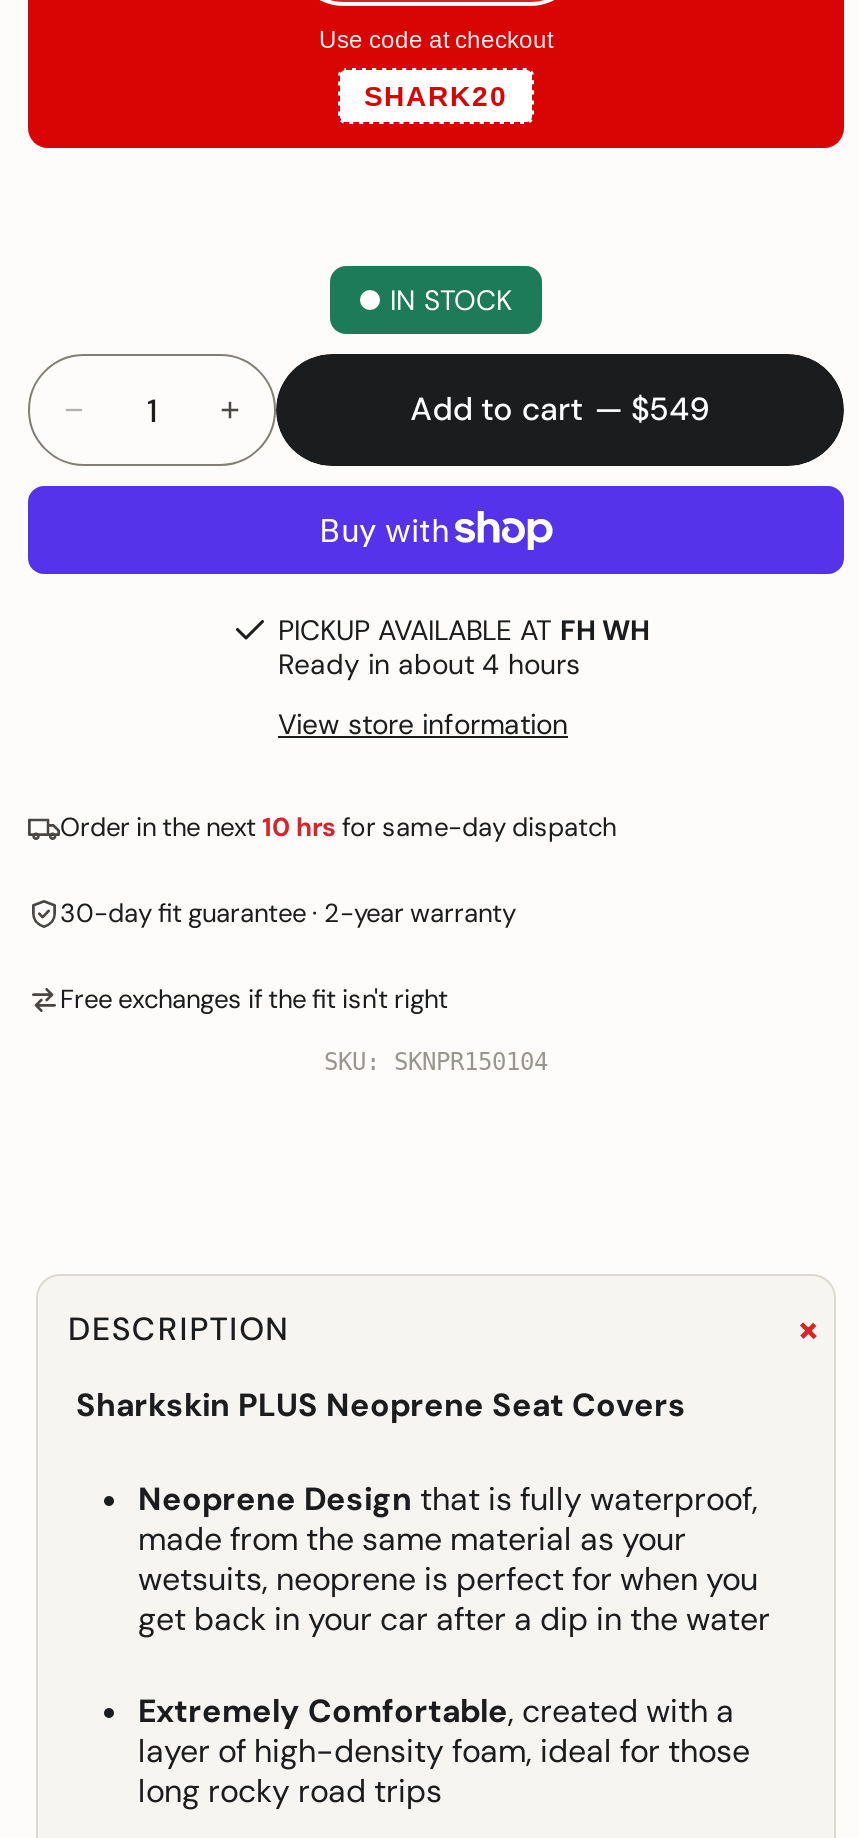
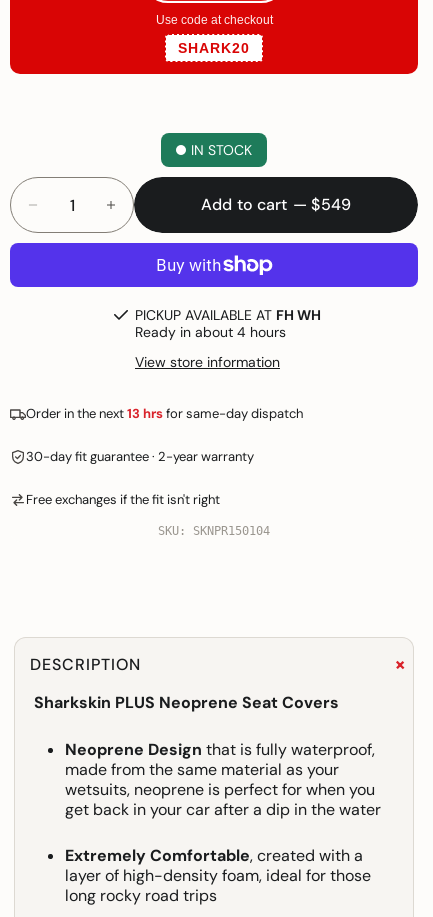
[60,810,616,844] Order in the next 10 hrs for same-day dispatch -> [26,405,303,422] Order in the next 13 hrs for same-day dispatch

